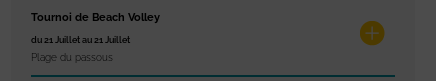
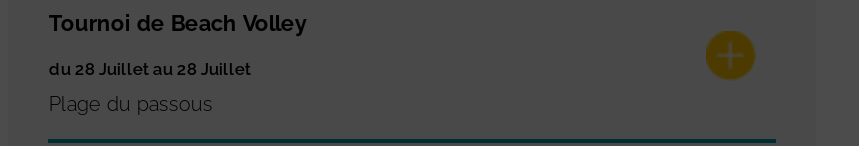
[31,35,130,45] du 21 Juillet au 21 Juillet -> [49,59,251,79] du 28 Juillet au 28 Juillet

